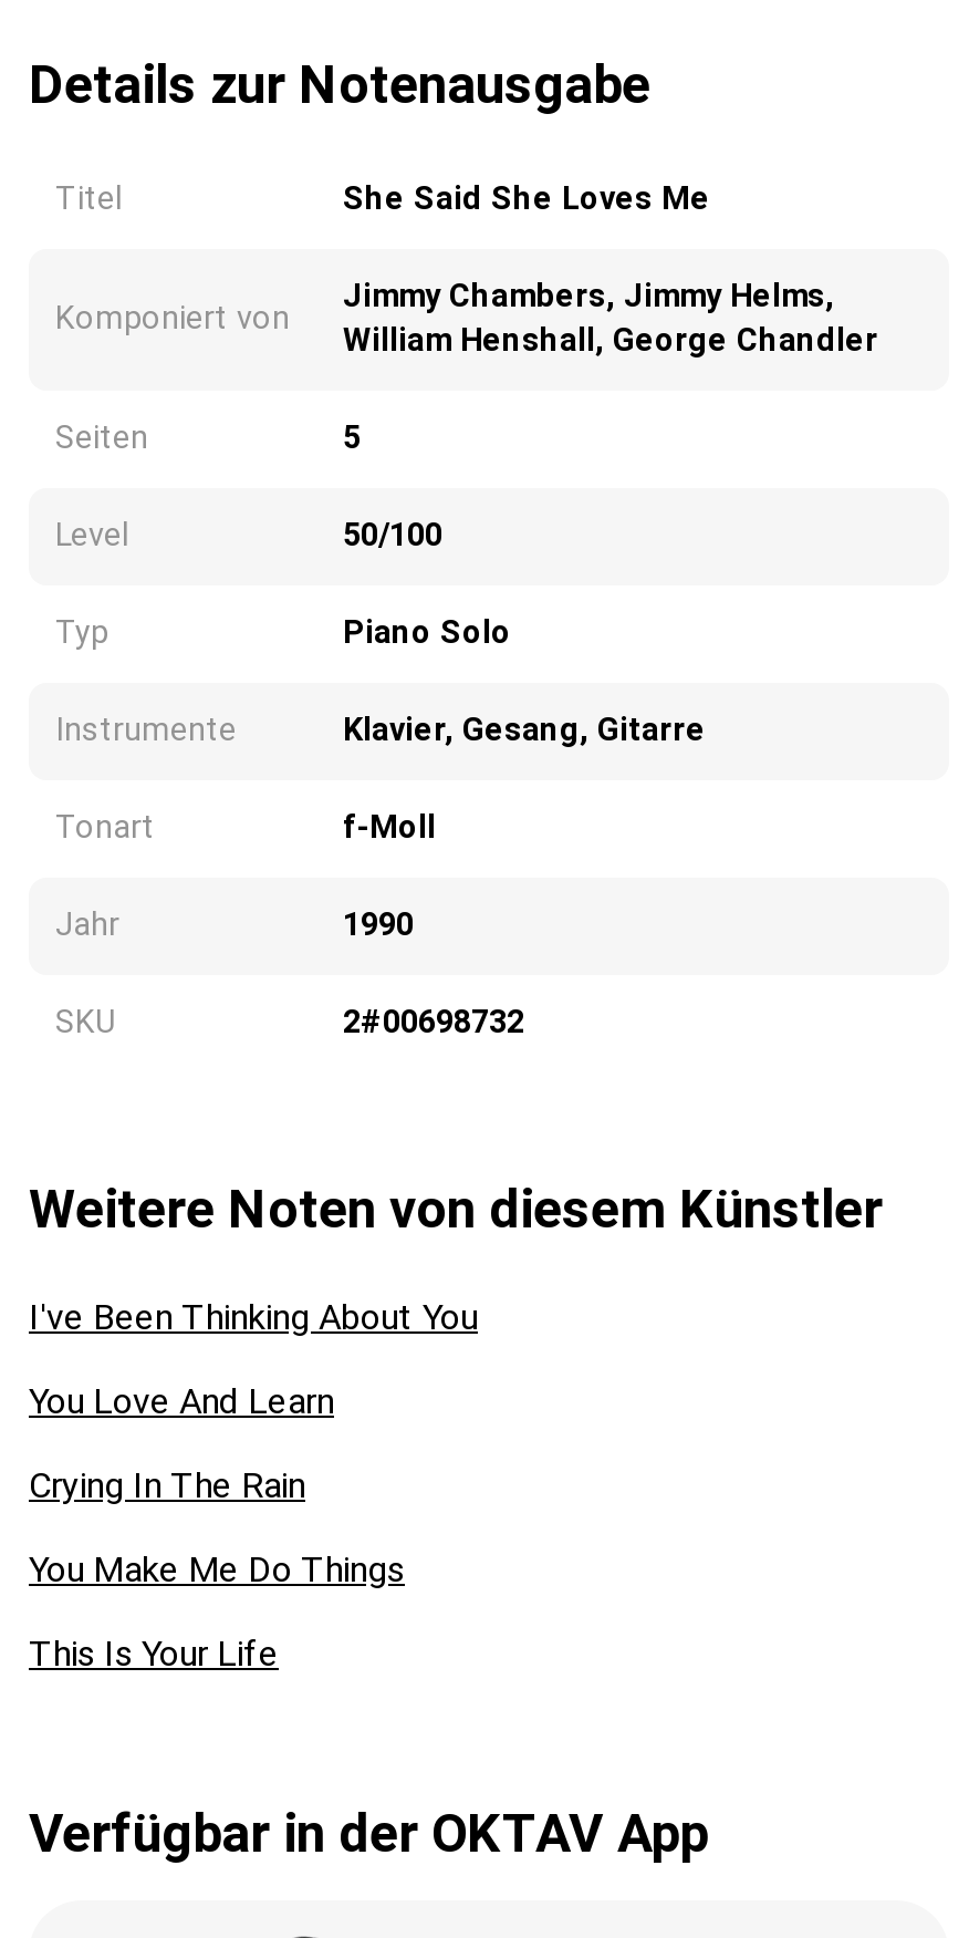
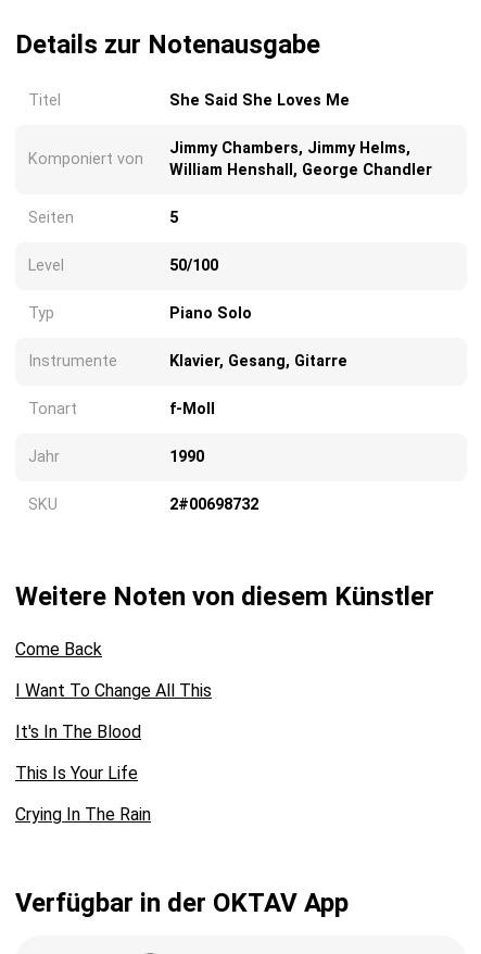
[29,1296,478,1590] I've Been Thinking About You | You Love And Learn | You Make Me Do Things -> [15,639,212,742] Come Back | I Want To Change All This | It's In The Blood
moved [29,1464,305,1506] -> [15,804,151,825]: Crying In The Rain
moved [29,1632,279,1674] -> [15,763,138,783]: This Is Your Life

